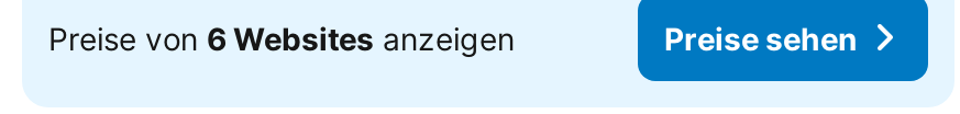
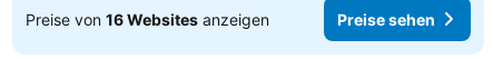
[48,19,515,56] Preise von 6 Websites anzeigen -> [26,9,269,28] Preise von 16 Websites anzeigen

